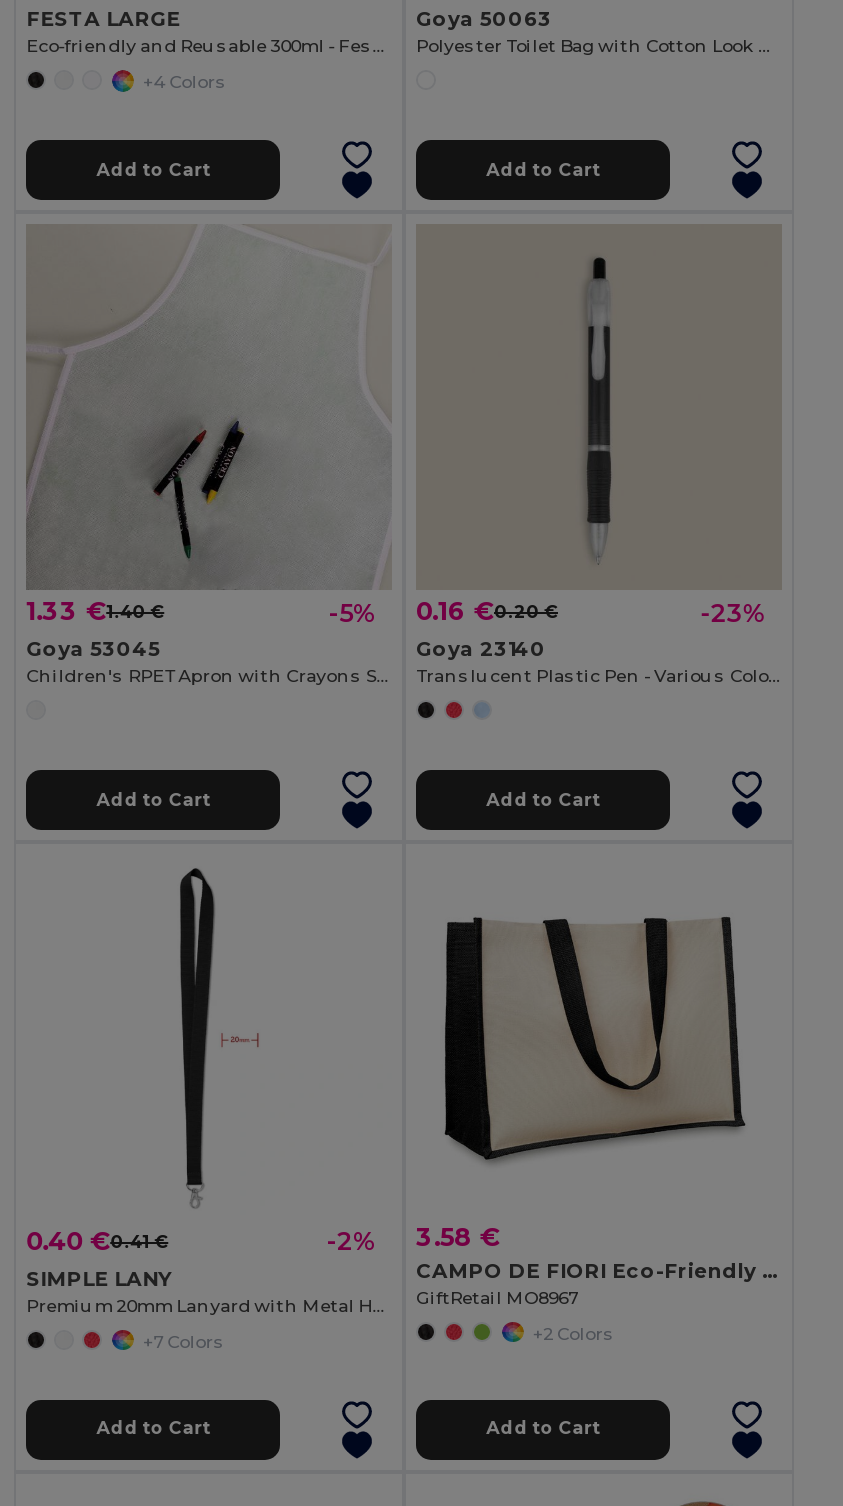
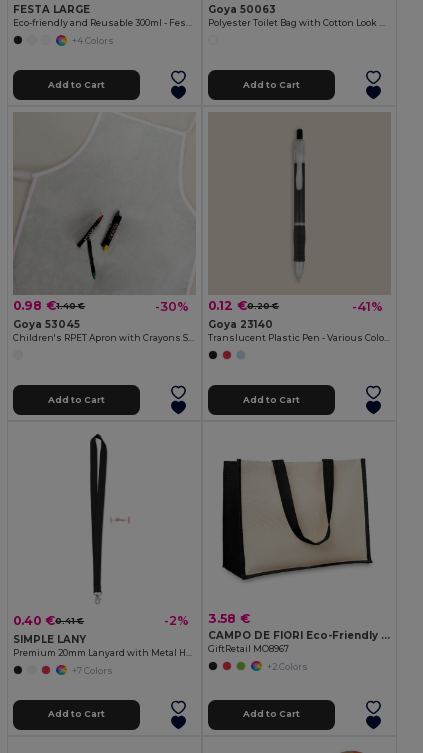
[26,596,164,626] 1.33 €1.40 € -> [13,298,85,313] 0.98 €1.40 €
[329,597,377,627] -5% -> [154,298,188,313] -30%
[416,596,558,626] 0.16 €0.20 € -> [208,298,279,313] 0.12 €0.20 €
[701,597,767,627] -23% -> [352,298,383,313] -41%

